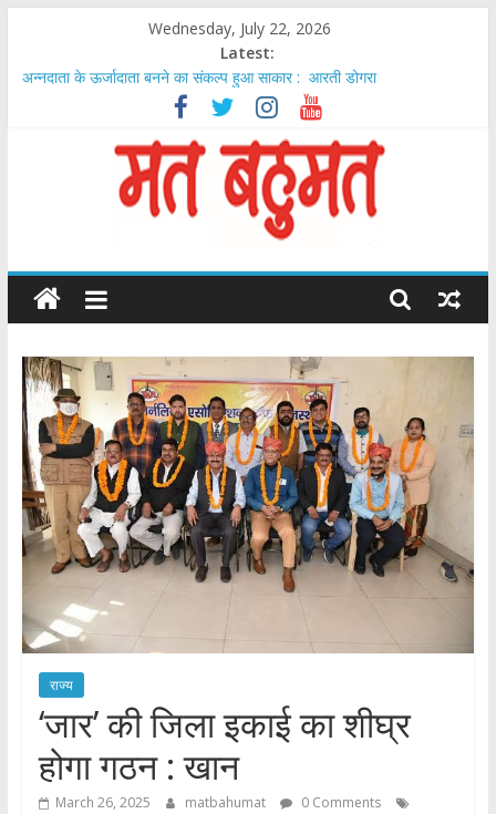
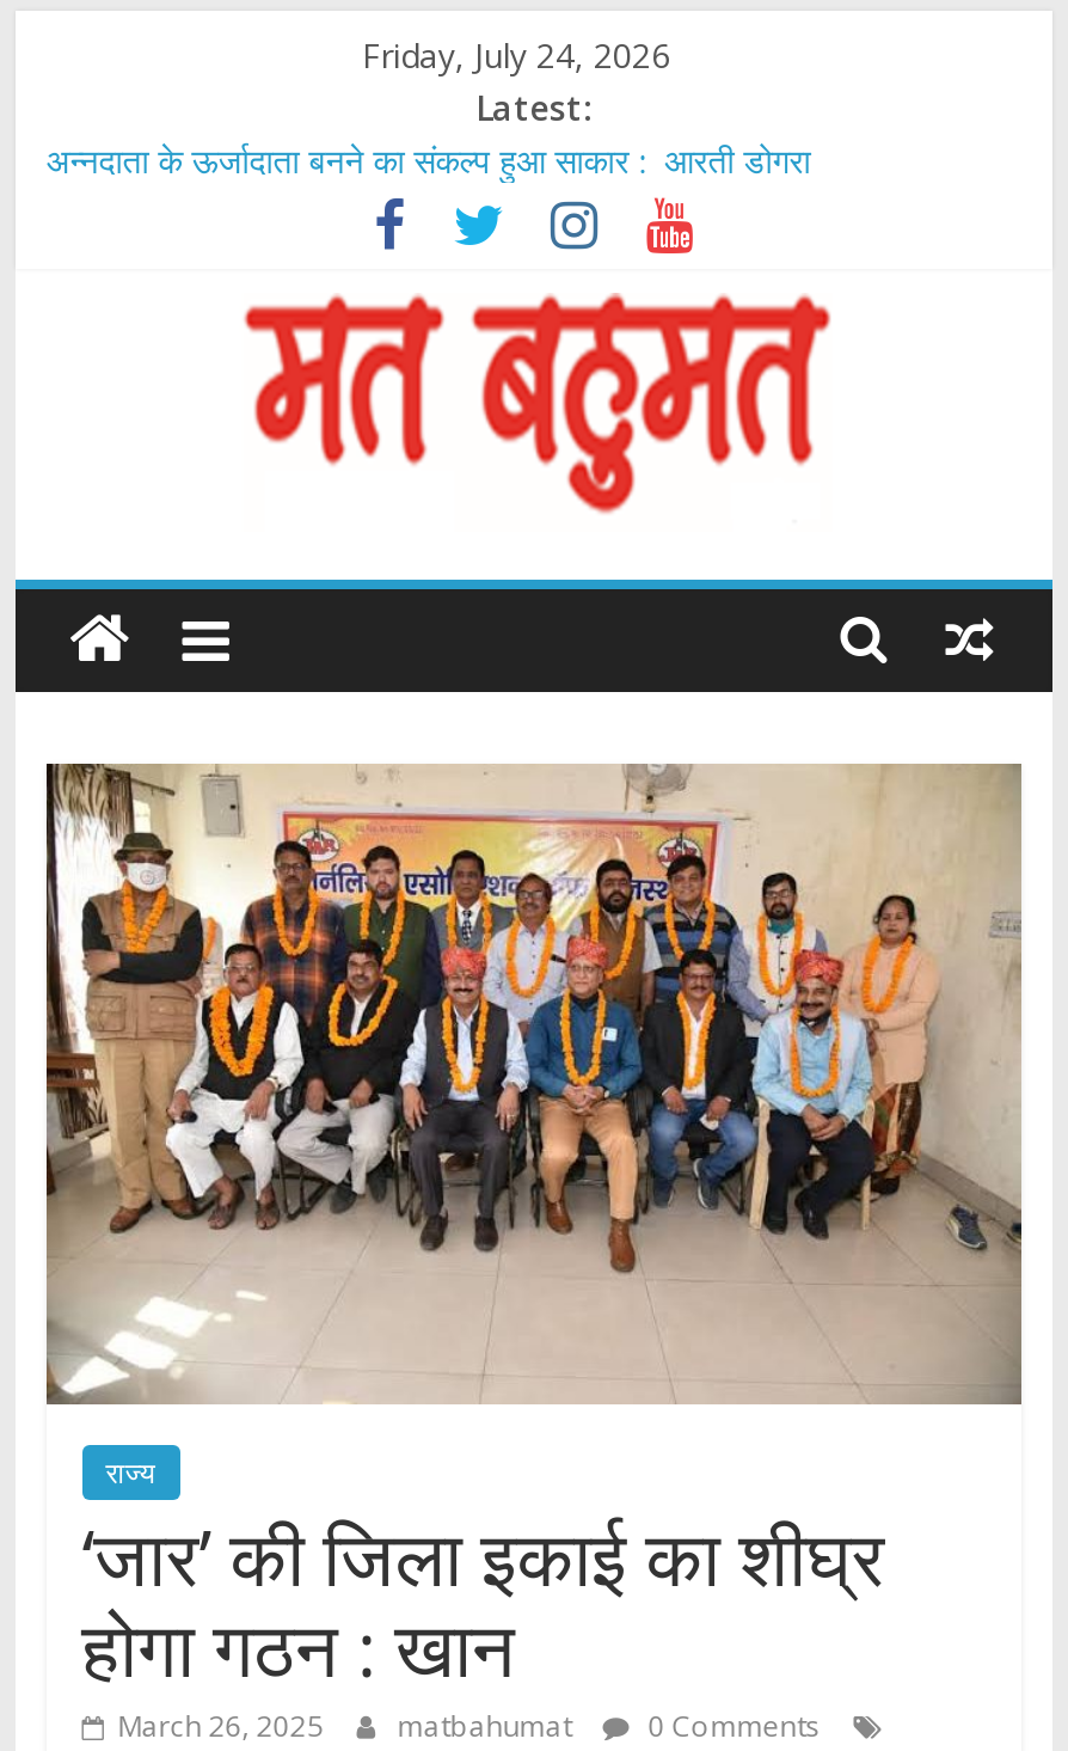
[148,18,331,39] Wednesday, July 22, 2026 -> [362,32,670,78] Friday, July 24, 2026

